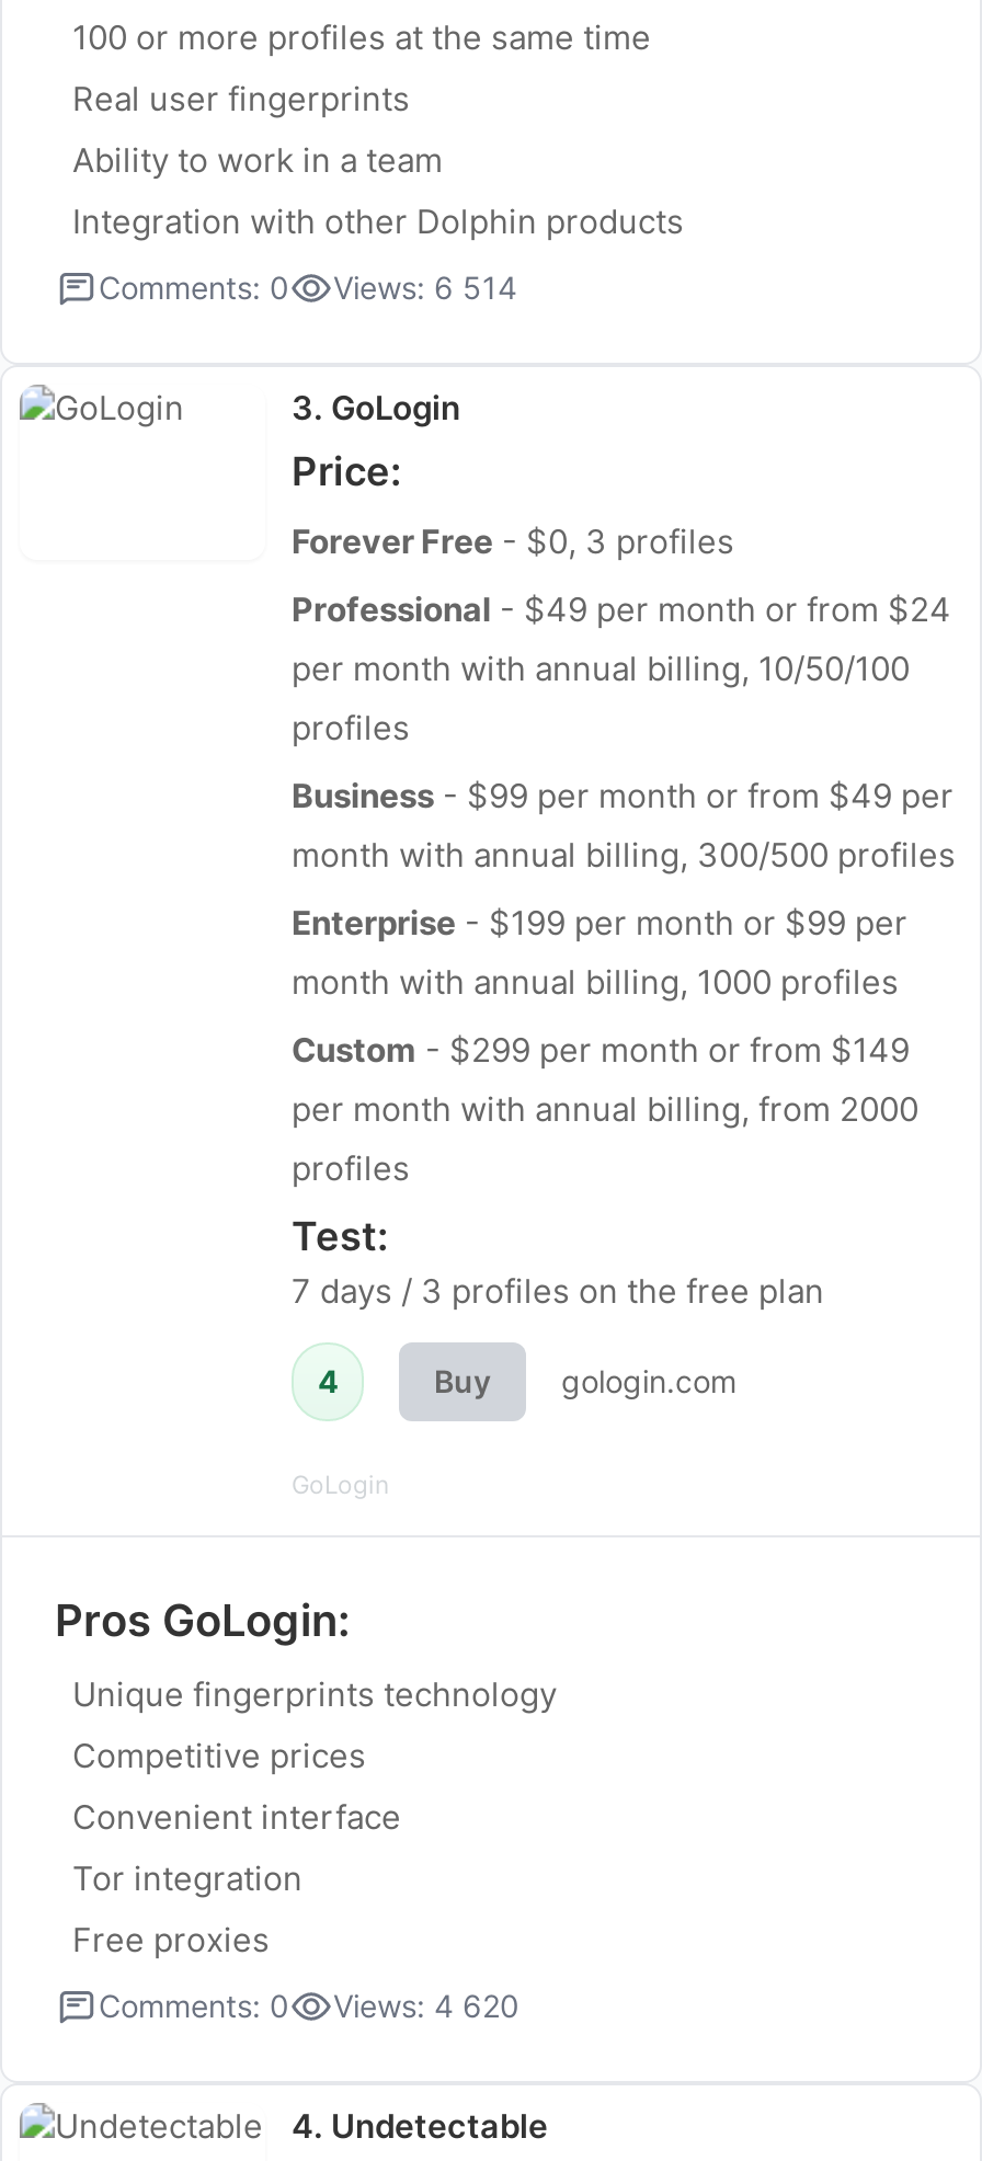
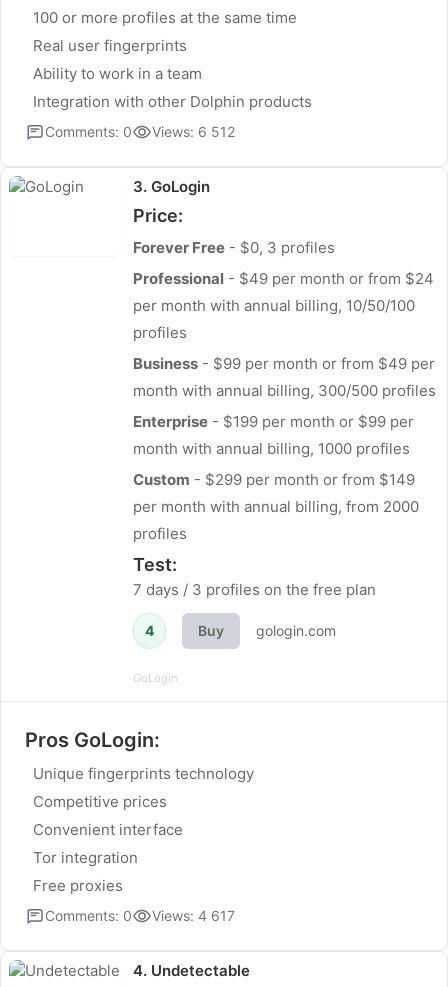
[99,269,517,306] Comments: 0 Views: 6 514 -> [45,123,235,140] Comments: 0 Views: 6 512
[99,1987,519,2024] Comments: 0 Views: 4 620 -> [45,907,235,924] Comments: 0 Views: 4 617

